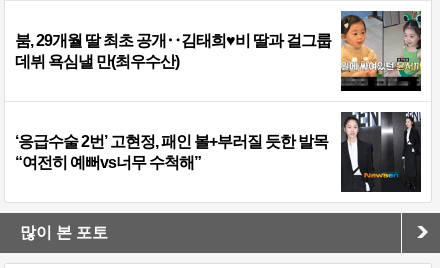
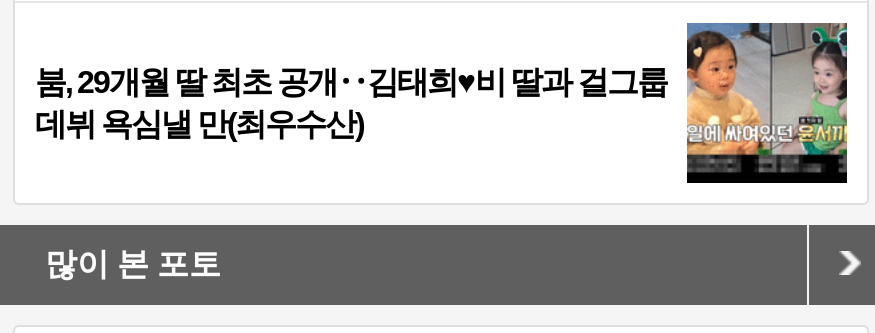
[15,112,422,192] [image] | ‘응급수술 2번’ 고현정, 패인 볼+부러질 듯한 발목 | “여전히 예뻐vs너무 수척해” -> none

